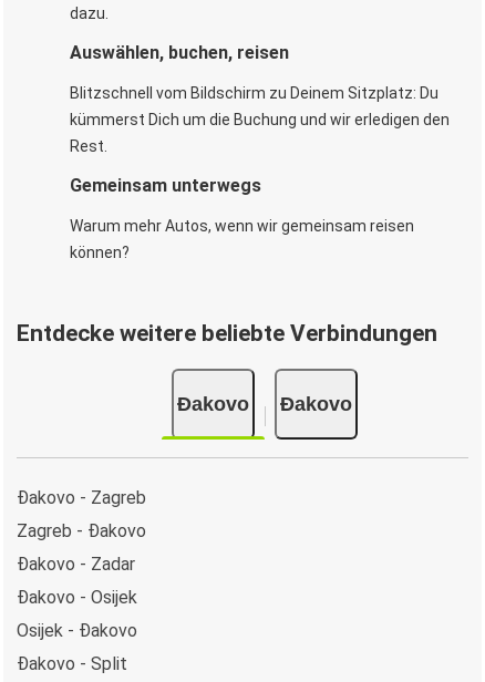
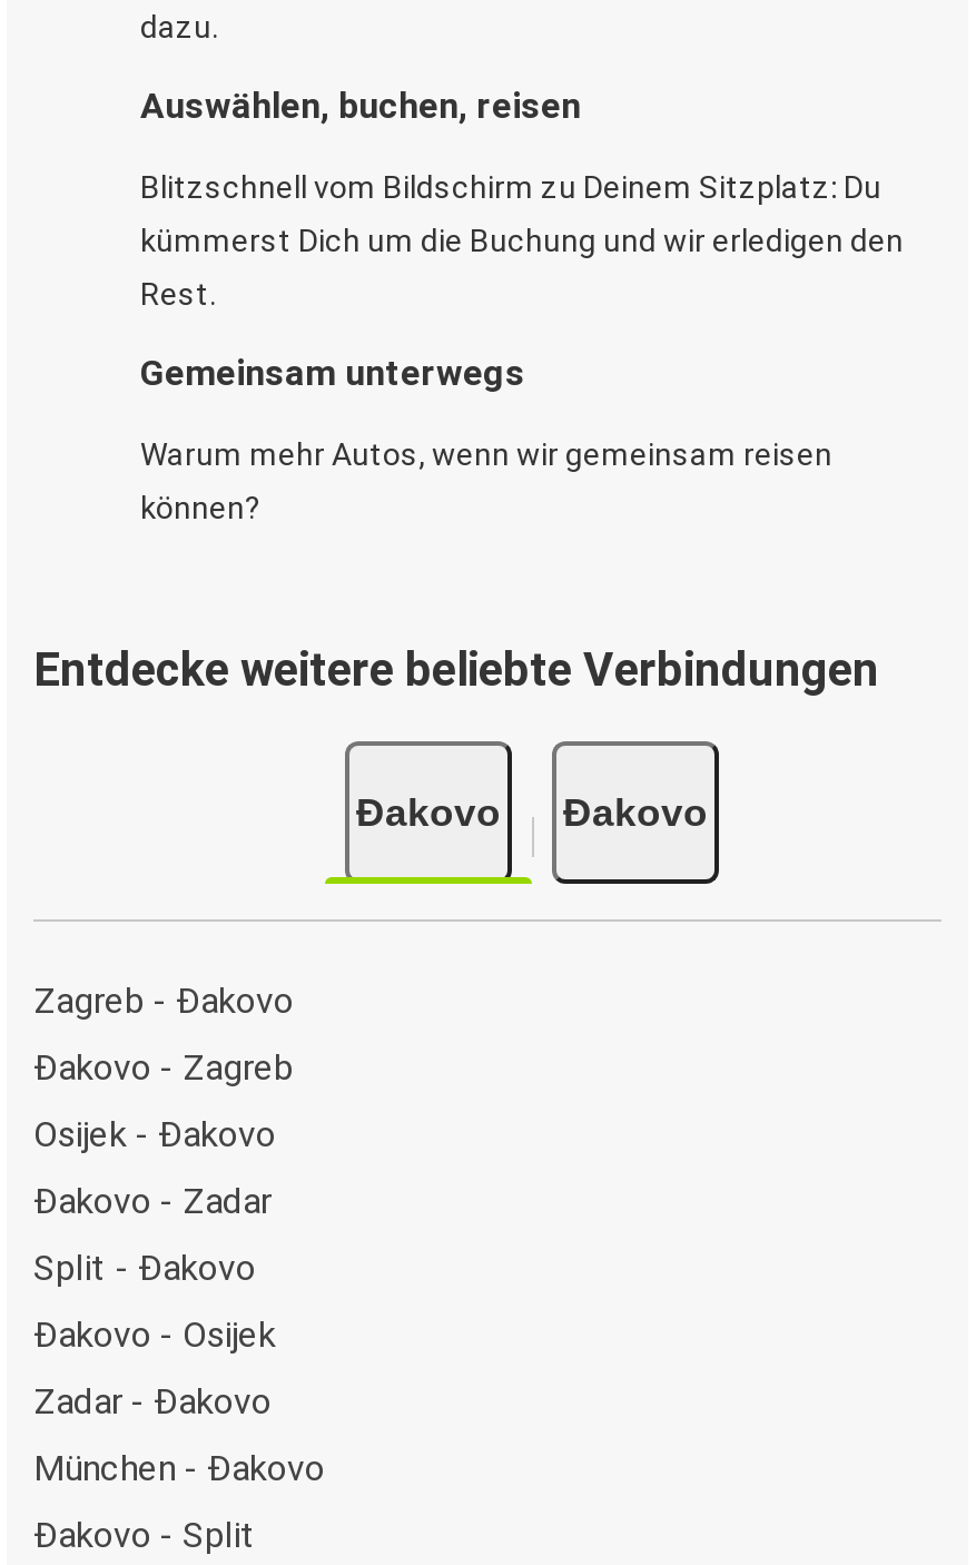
moved [17,520,146,541] -> [33,979,294,1021]: Zagreb - Đakovo
none -> [33,1246,256,1288] Split - Đakovo
none -> [33,1380,325,1489] Zadar - Đakovo | München - Đakovo
moved [17,620,137,641] -> [33,1112,276,1155]: Osijek - Đakovo

